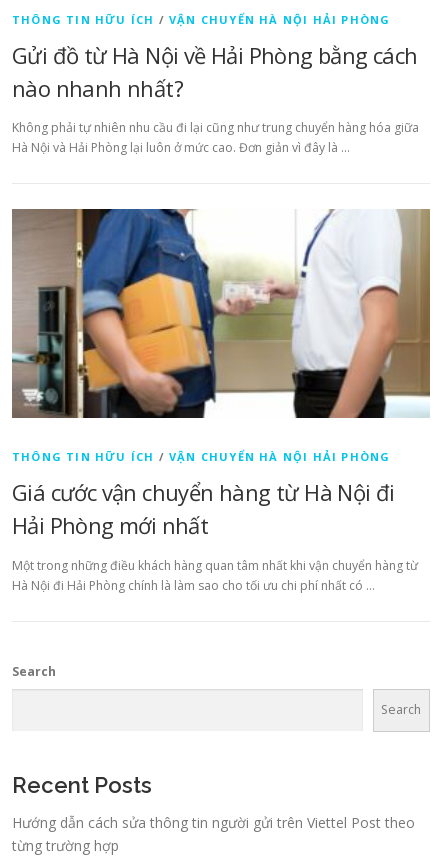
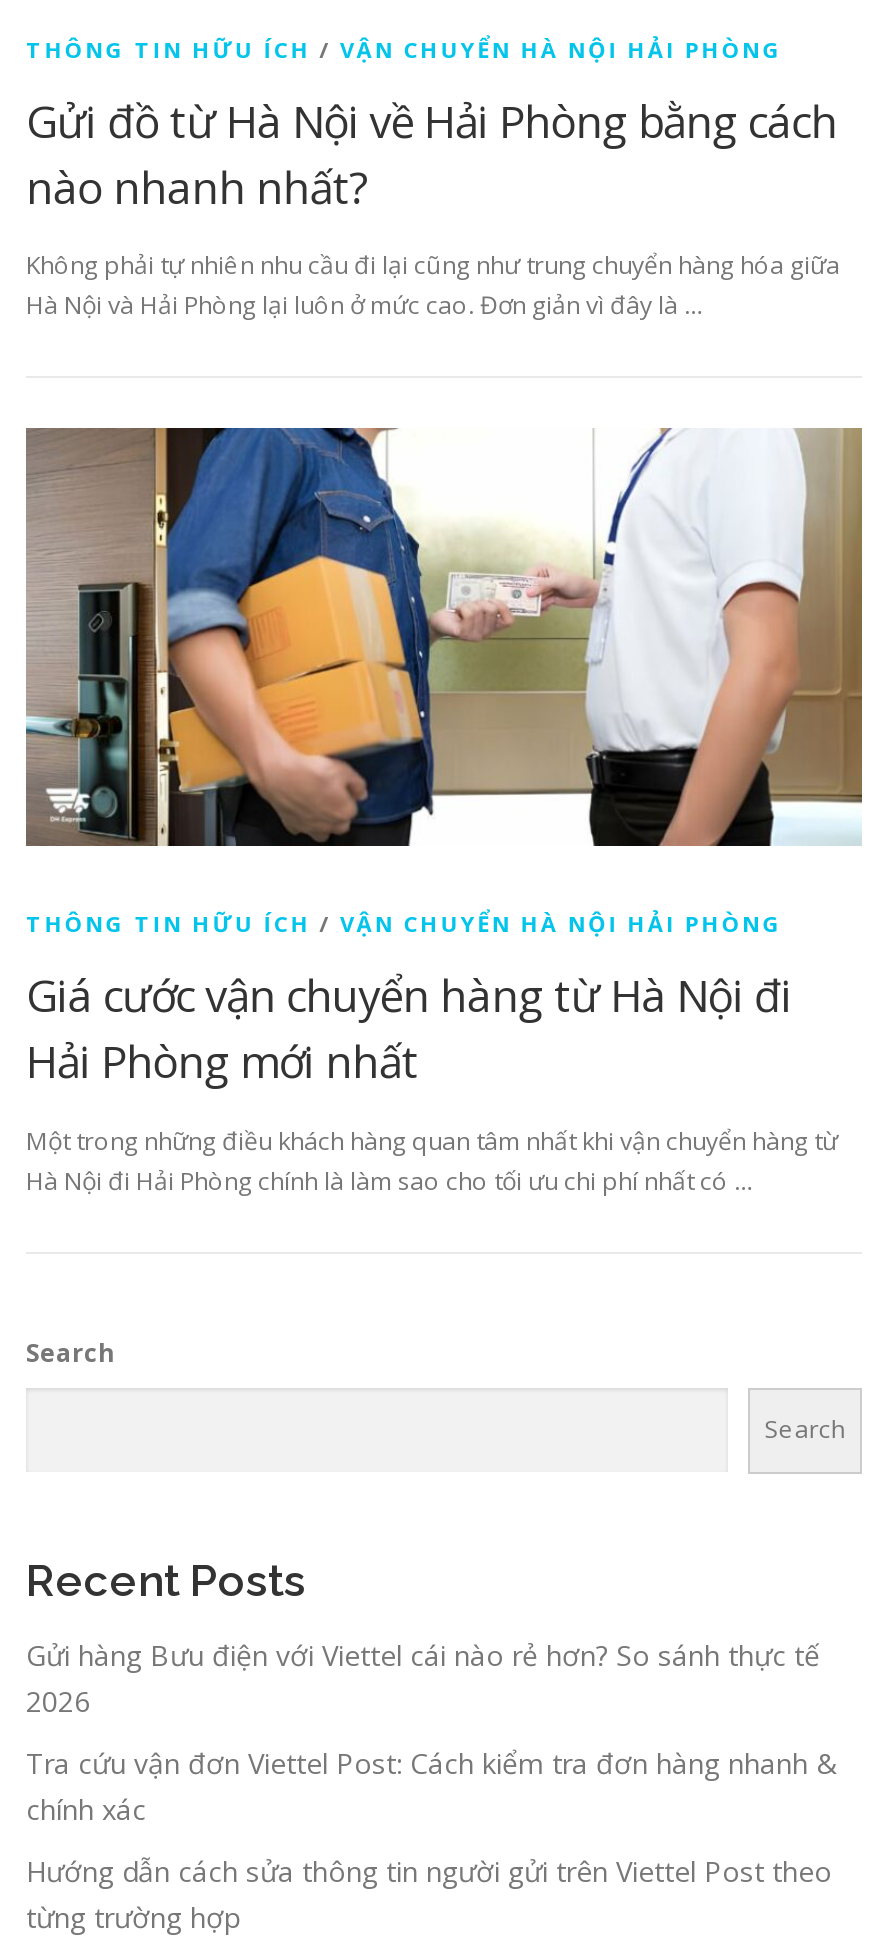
none -> [26,1635,838,1827] Gửi hàng Bưu điện với Viettel cái nào rẻ hơn? So sánh thực tế | 2026 | Tra cứu vận đơn Viettel Post: Cách kiểm tra đơn hàng nhanh & | chính xác

